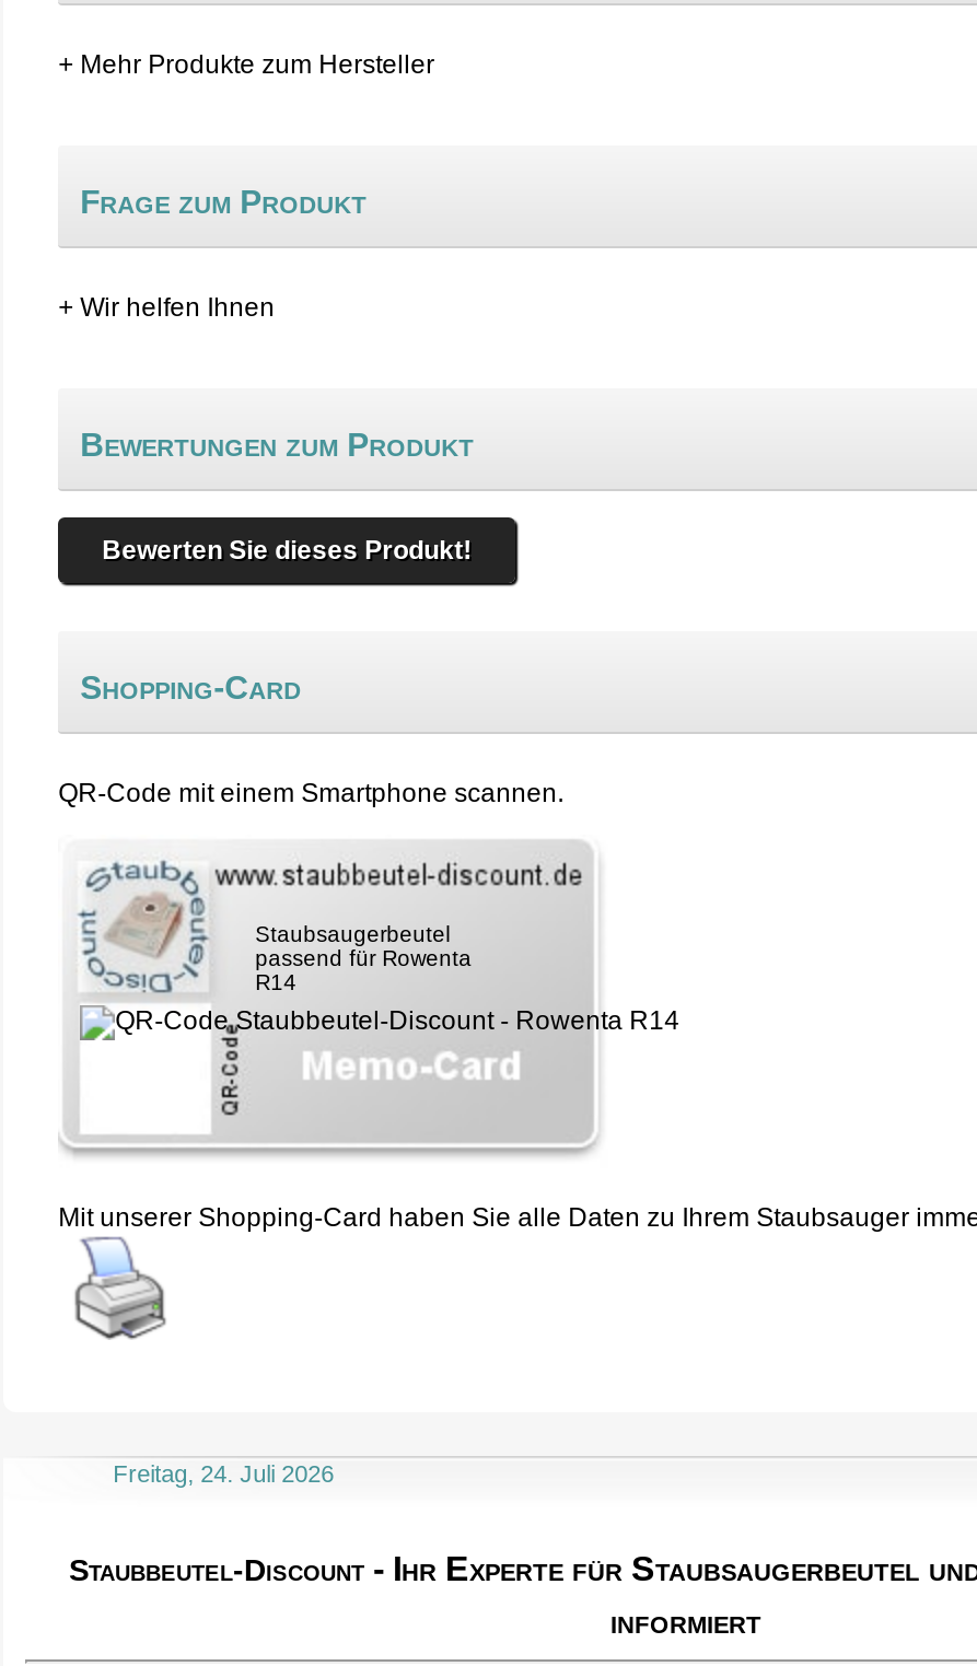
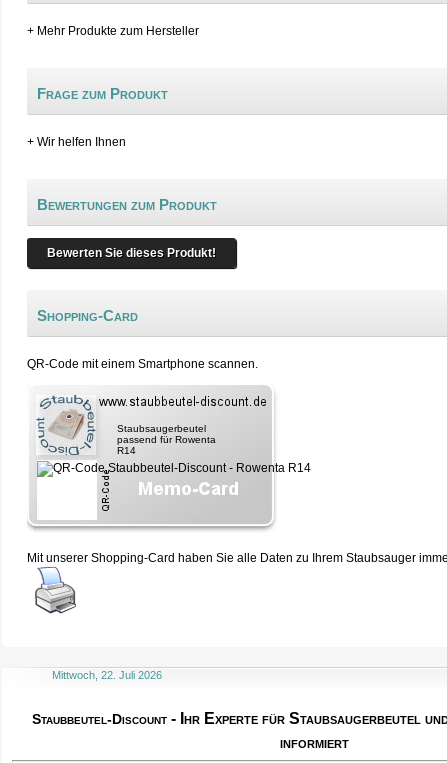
[113,1460,334,1486] Freitag, 24. Juli 2026 -> [52,669,162,681] Mittwoch, 22. Juli 2026

